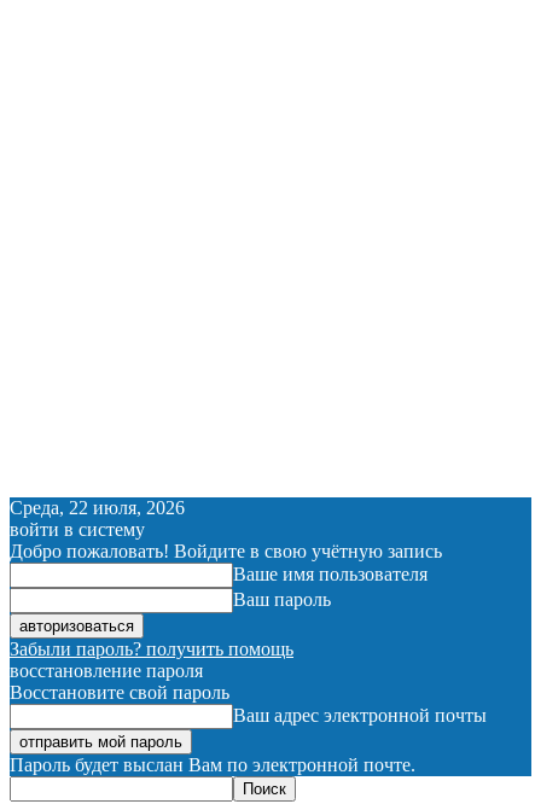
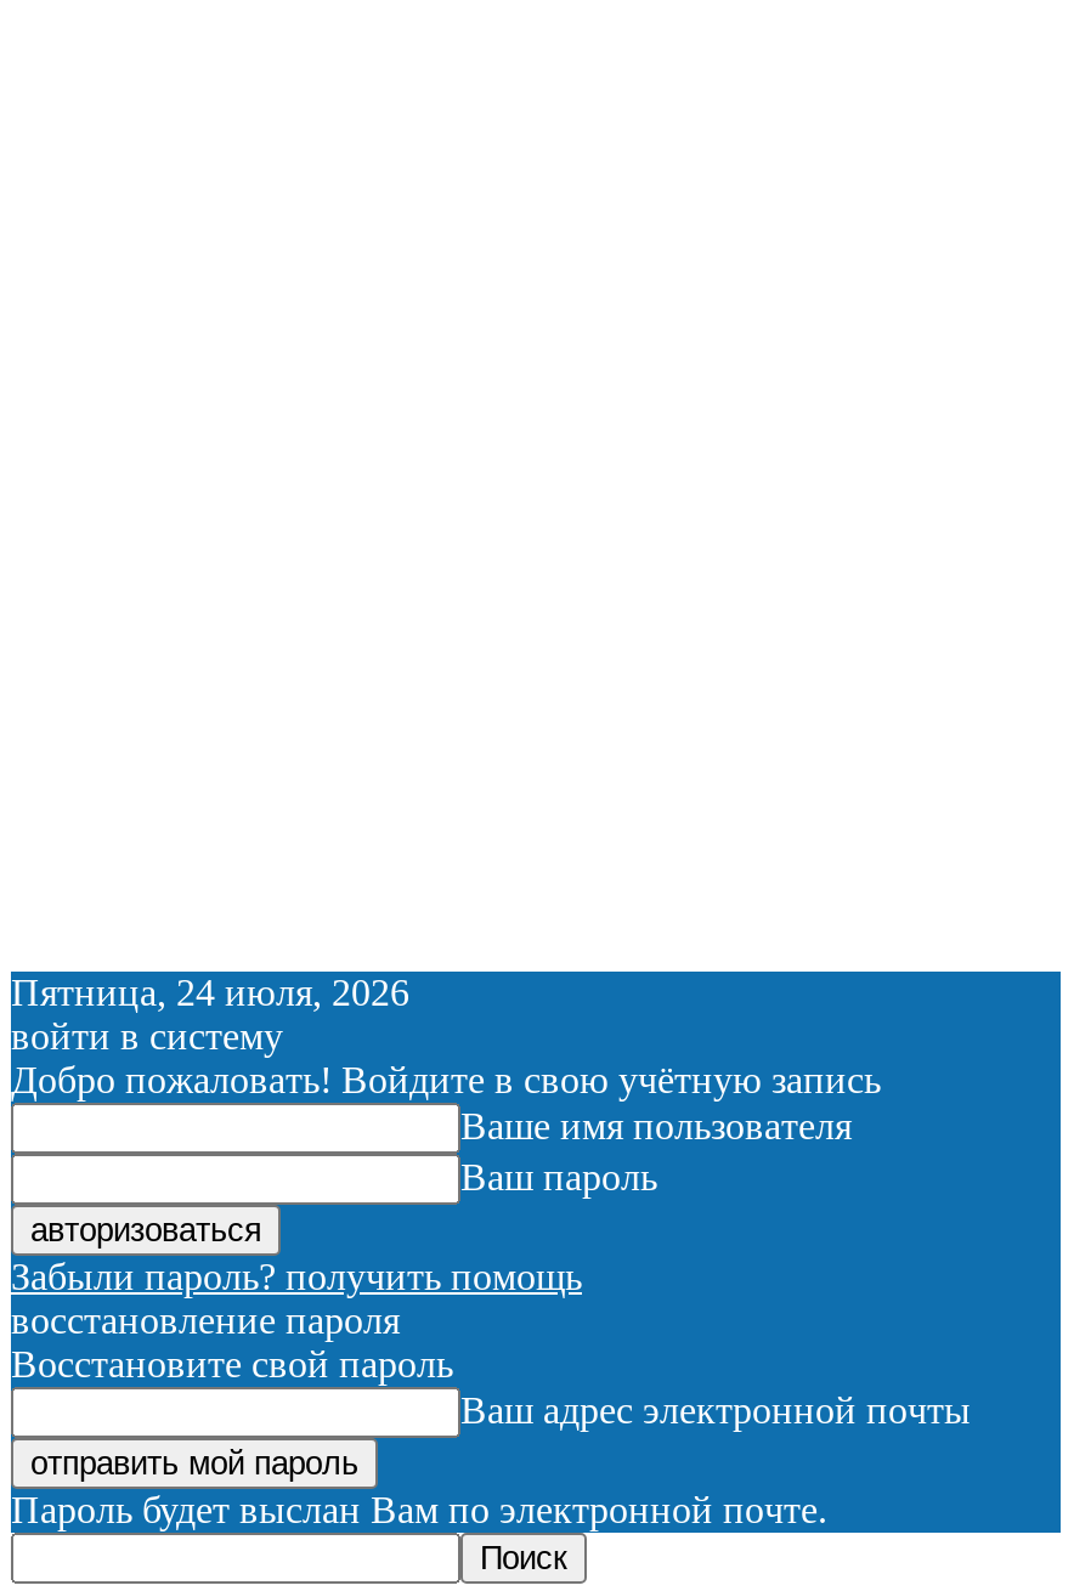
[10,497,185,518] Среда, 22 июля, 2026 -> [11,972,409,1013] Пятница, 24 июля, 2026

